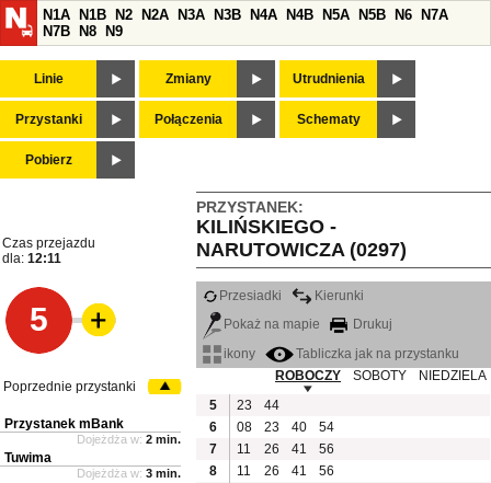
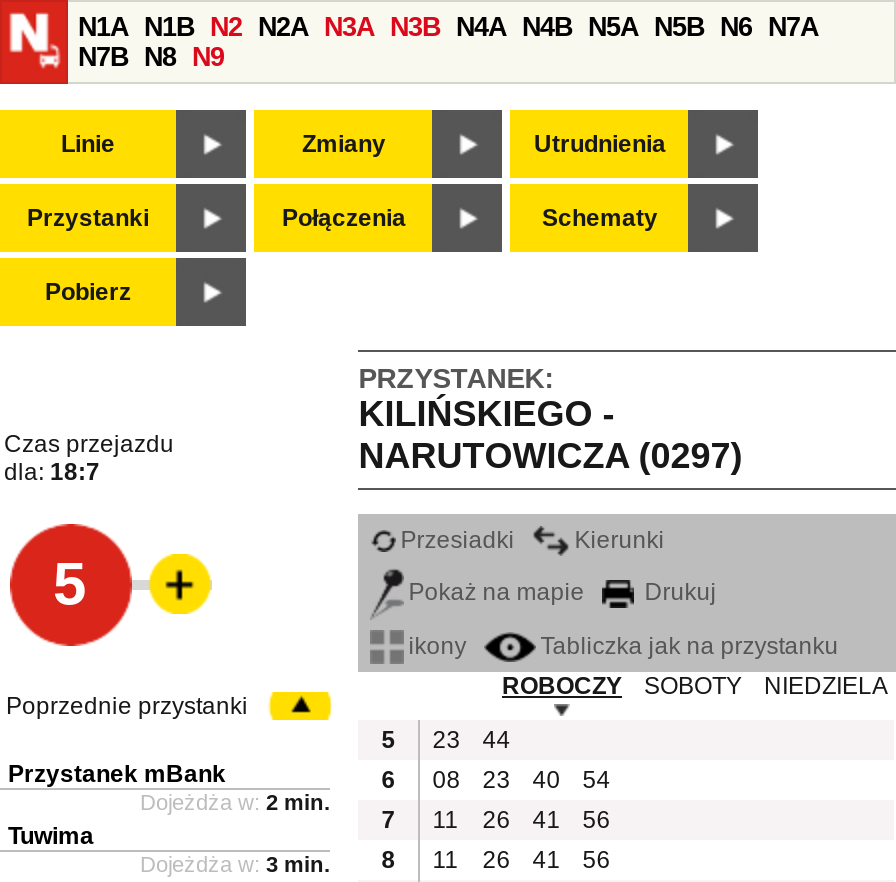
[2,251,61,266] dla: 12:11 -> [4,458,100,486] dla: 18:7

